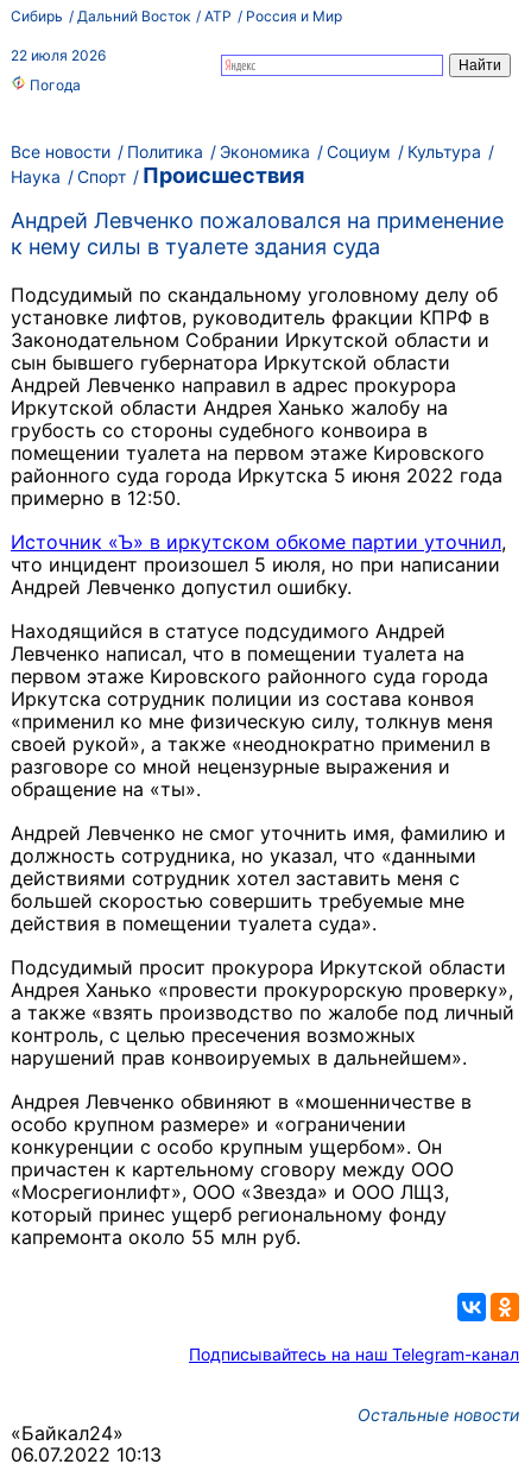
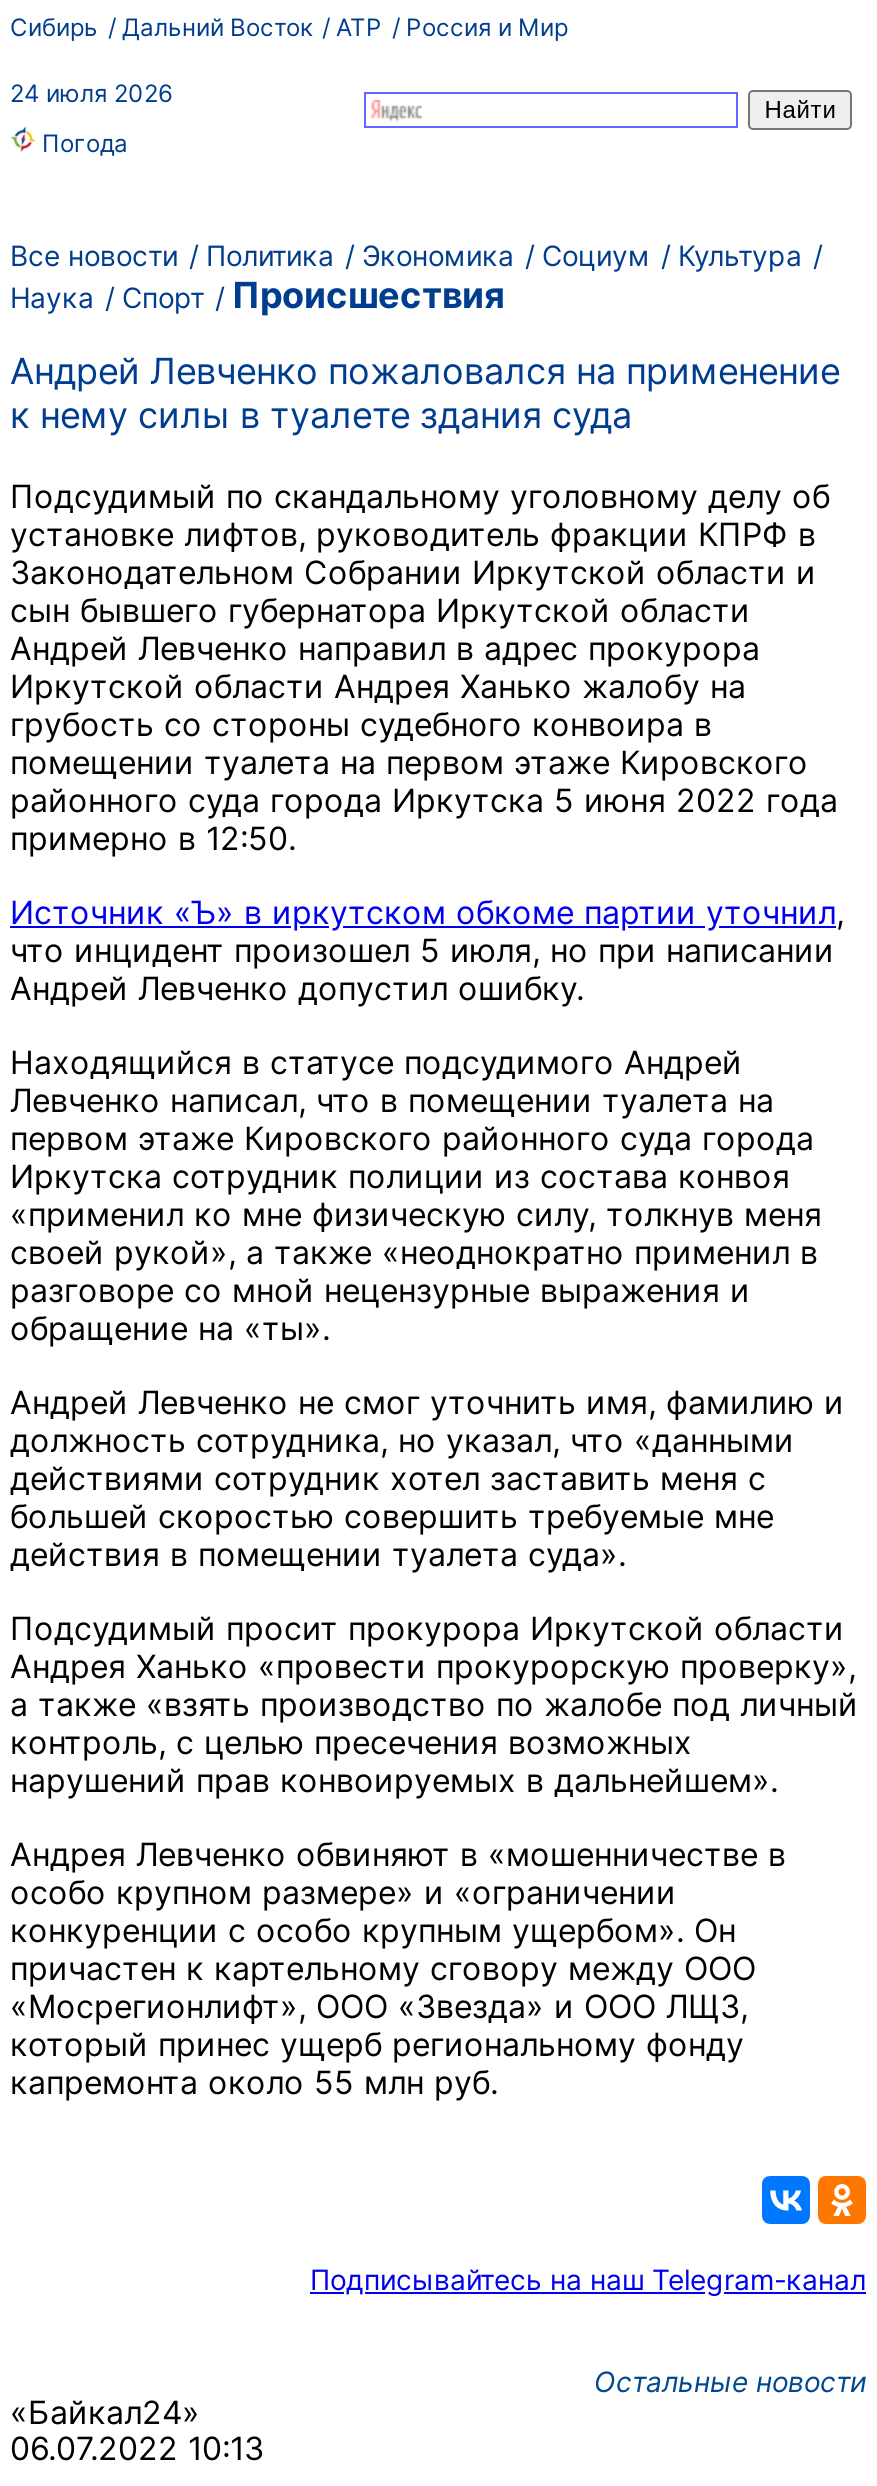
[11,46,106,64] 22 июля 2026 -> [10,78,172,108] 24 июля 2026

